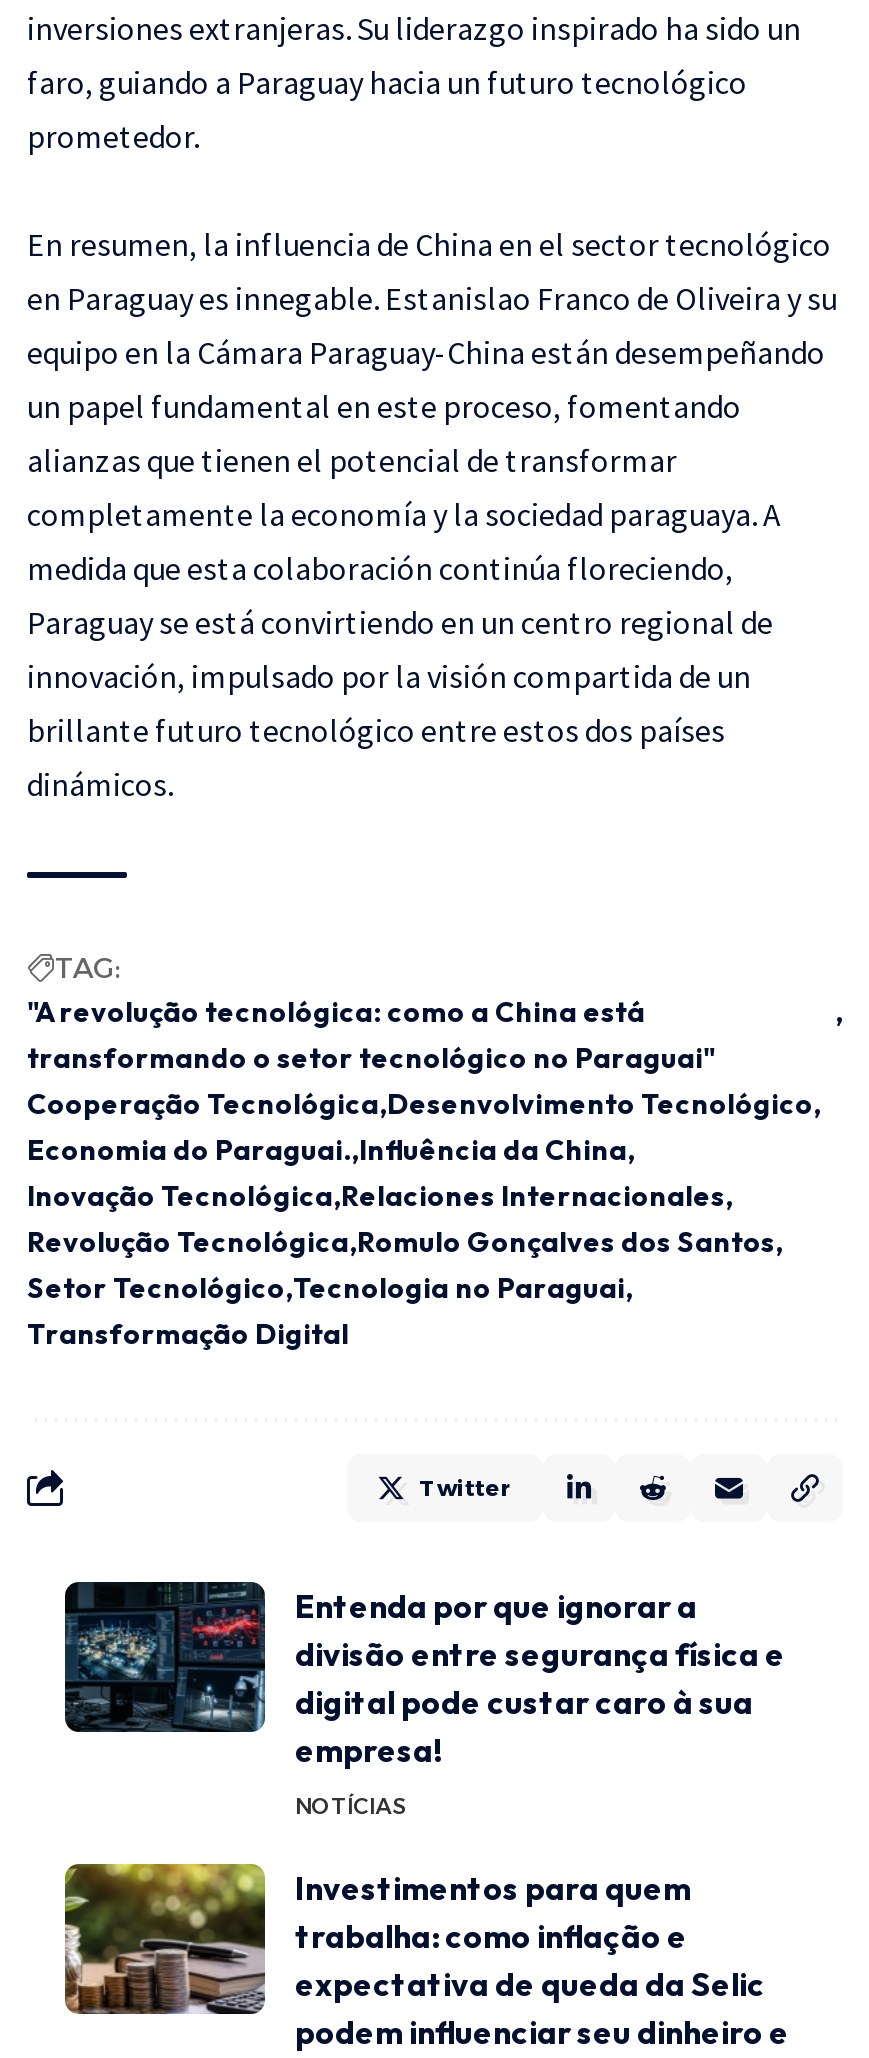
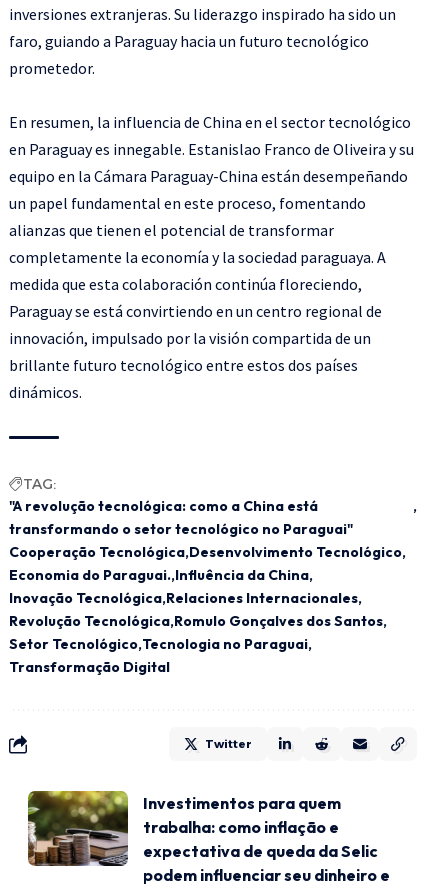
[63,1580,785,1819] [image] | Entenda por que ignorar a | divisão entre segurança física e | digital pode custar caro à sua | empresa! | NOTÍCIAS -> none

